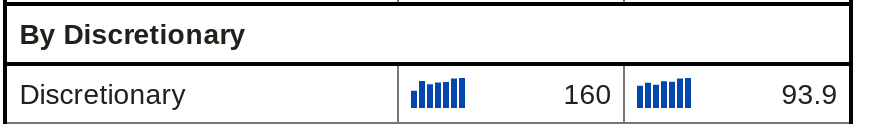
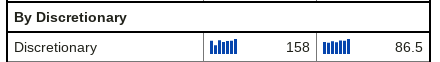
[563,78,611,110] 160 -> [286,39,310,55] 158
[781,78,837,110] 93.9 -> [395,39,423,55] 86.5

